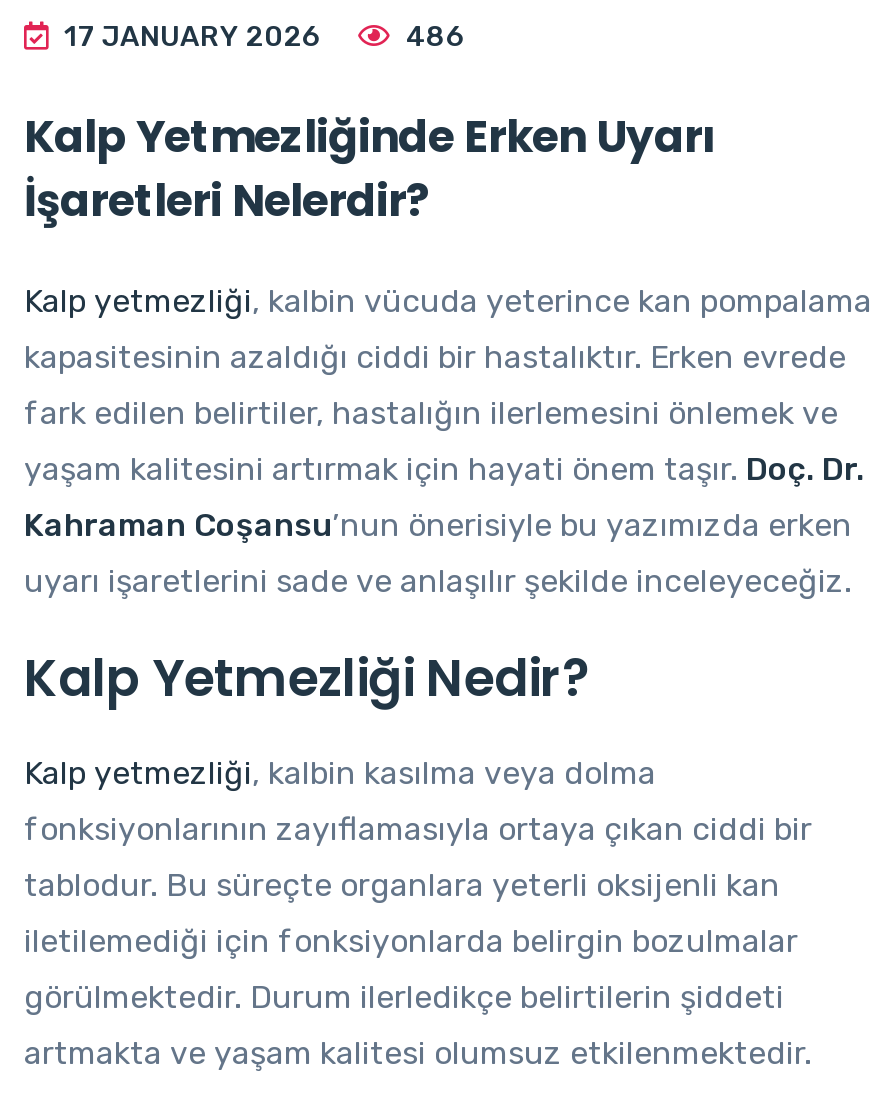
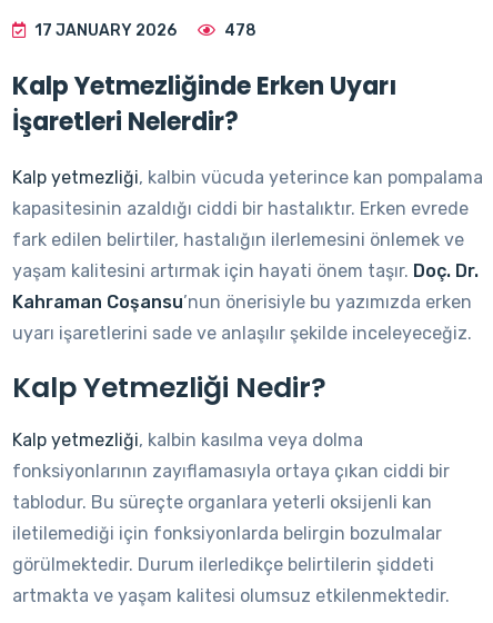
[406,20,464,54] 486 -> [224,21,256,40] 478

